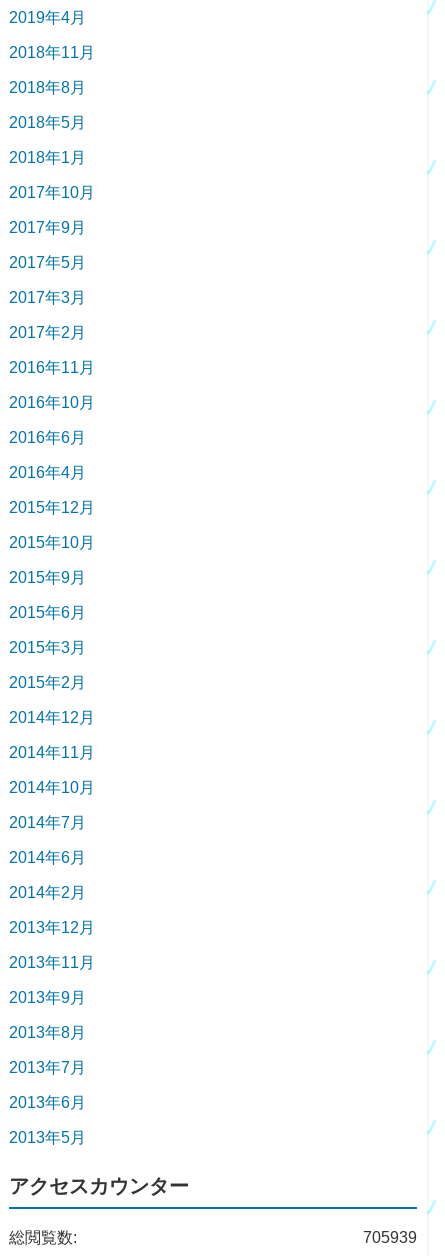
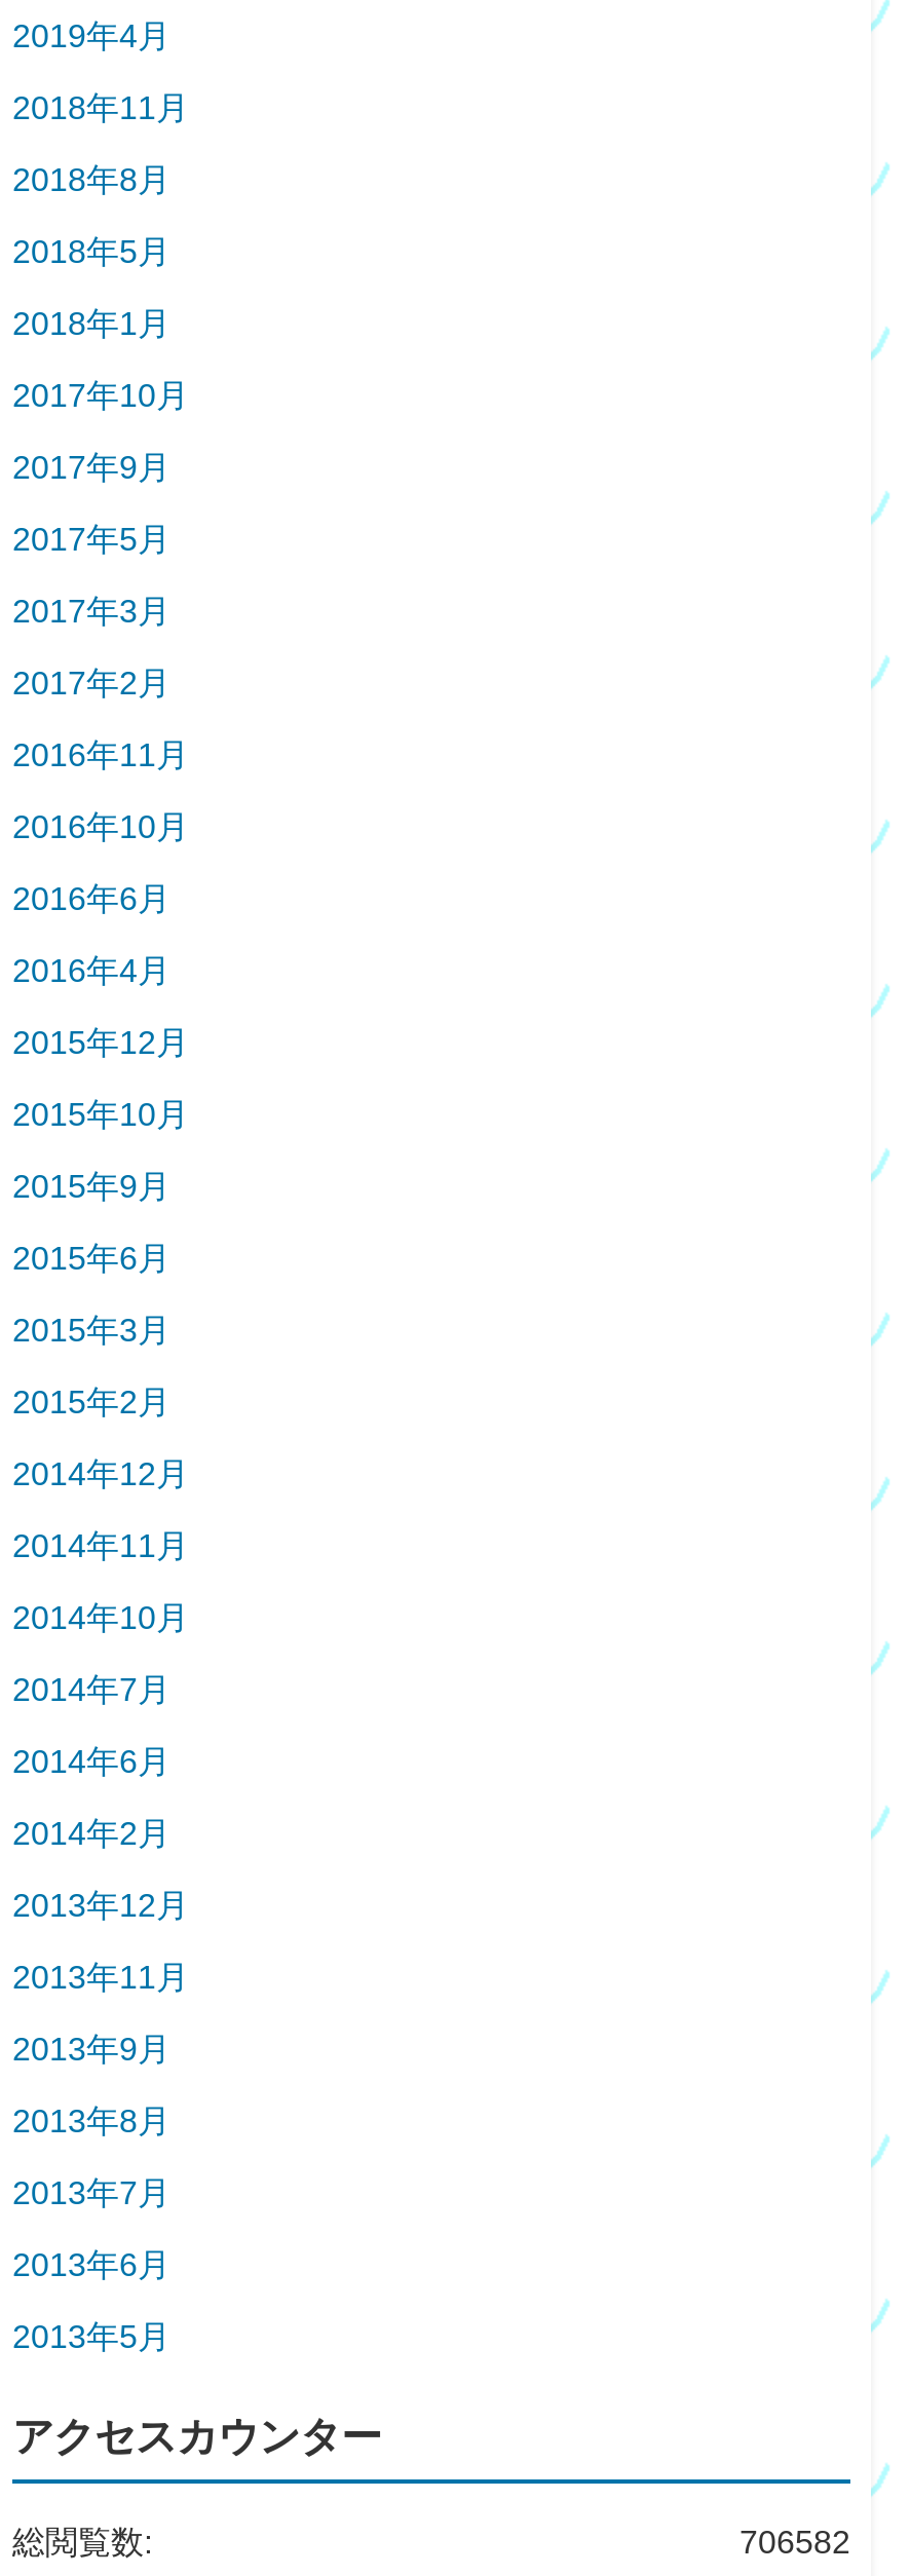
[363,1229,417,1246] 705939 -> [739,2525,850,2560] 706582

